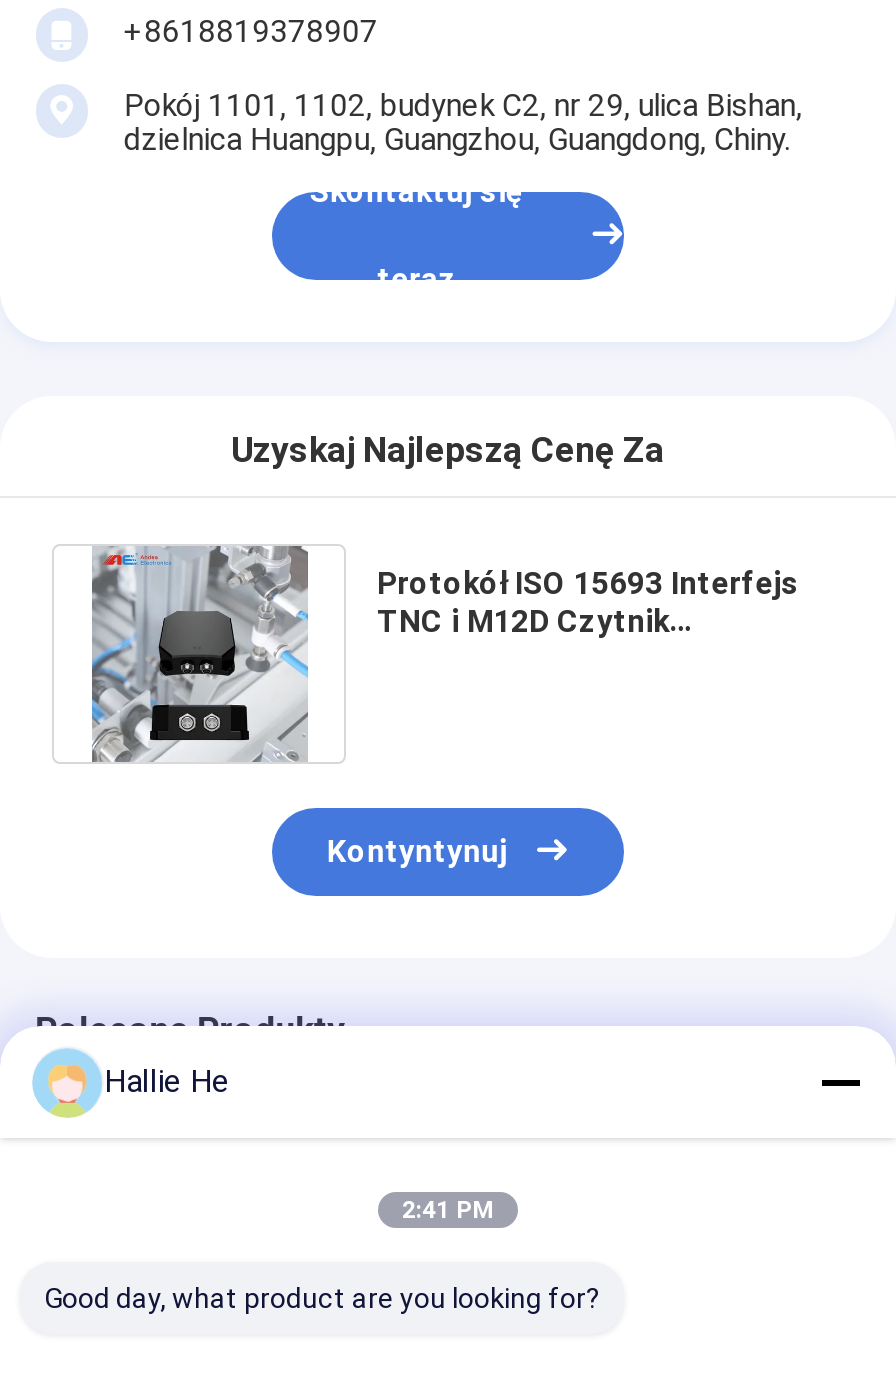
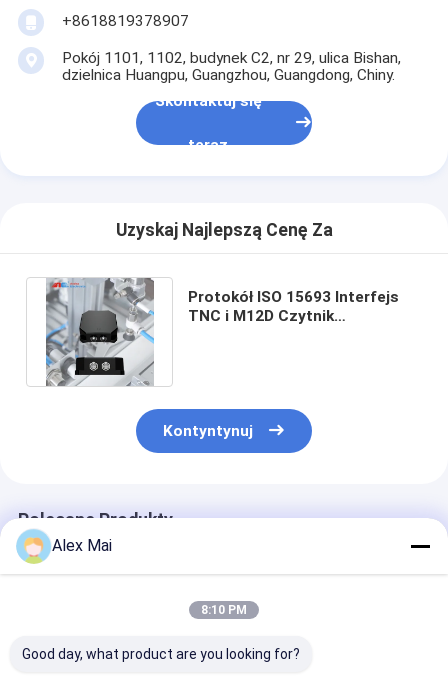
[104,1062,230,1100] Hallie He -> [52,536,112,555] Alex Mai
[402,1196,494,1224] 2:41 PM -> [201,603,247,617] 8:10 PM

